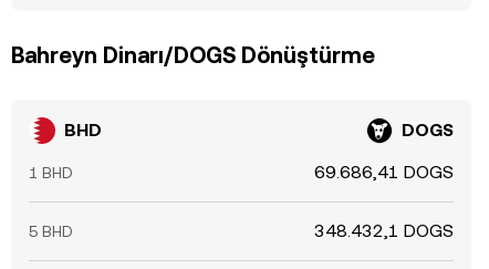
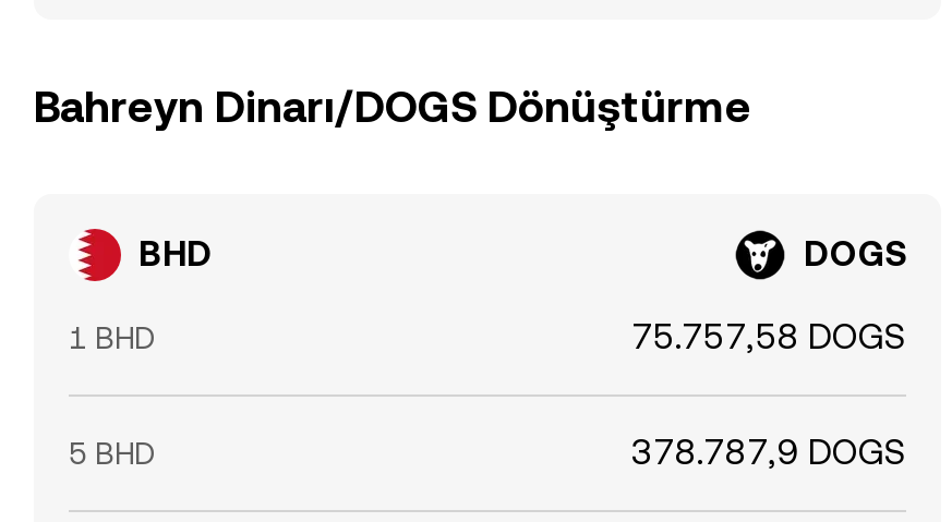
[314,162,454,183] 69.686,41 DOGS -> [631,316,906,357] 75.757,58 DOGS
[314,220,454,241] 348.432,1 DOGS -> [631,432,906,473] 378.787,9 DOGS

